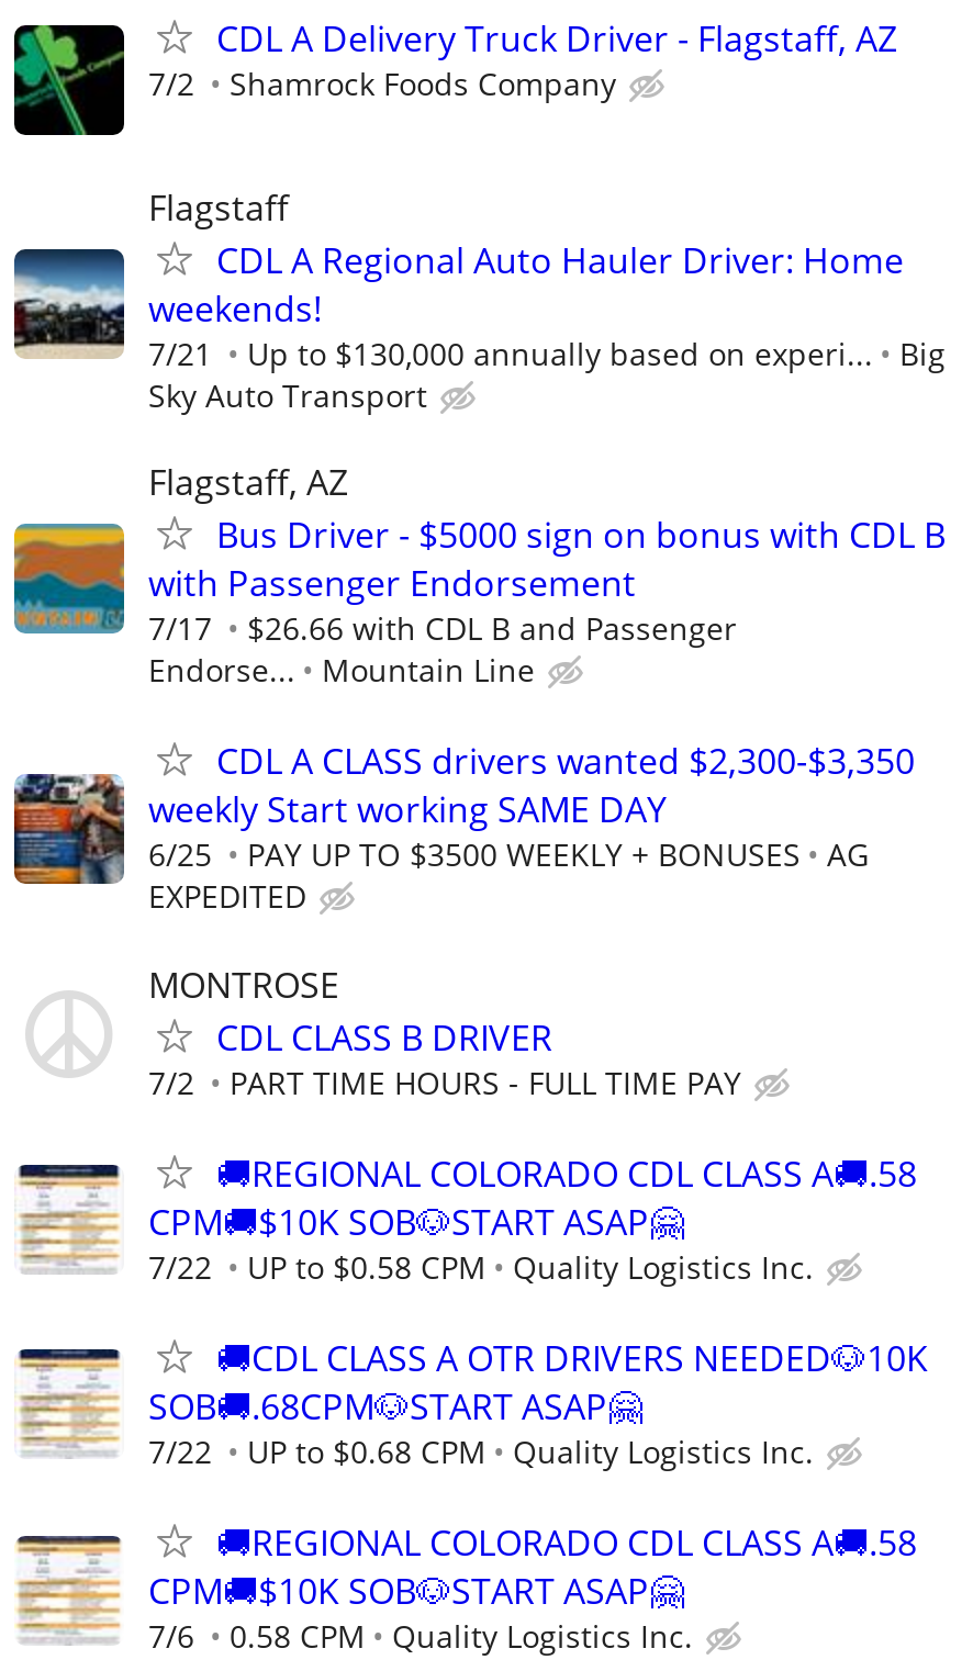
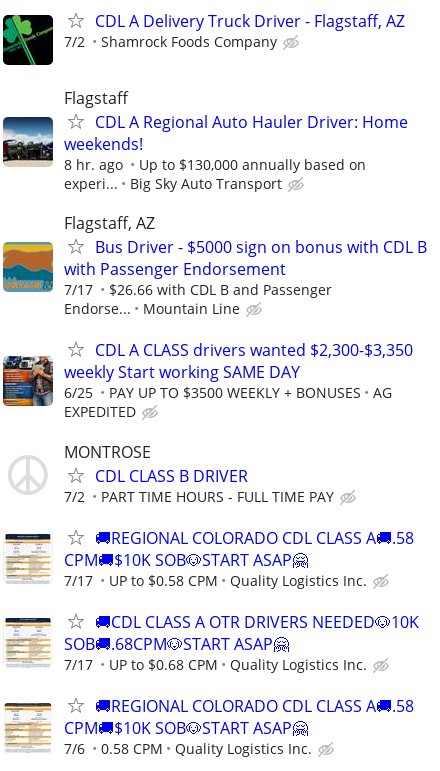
[148,332,946,416] 7/21 | Up to $130,000 annually based on experi... | Big | Sky Auto Transport -> [64,155,366,193] 8 hr. ago | Up to $130,000 annually based on | experi... | Big Sky Auto Transport
[148,1245,814,1287] 7/22 UP to $0.58 CPM Quality Logistics Inc. -> [64,571,367,590] 7/17 UP to $0.58 CPM Quality Logistics Inc.
[148,1430,814,1472] 7/22 UP to $0.68 CPM Quality Logistics Inc. -> [64,655,367,674] 7/17 UP to $0.68 CPM Quality Logistics Inc.

